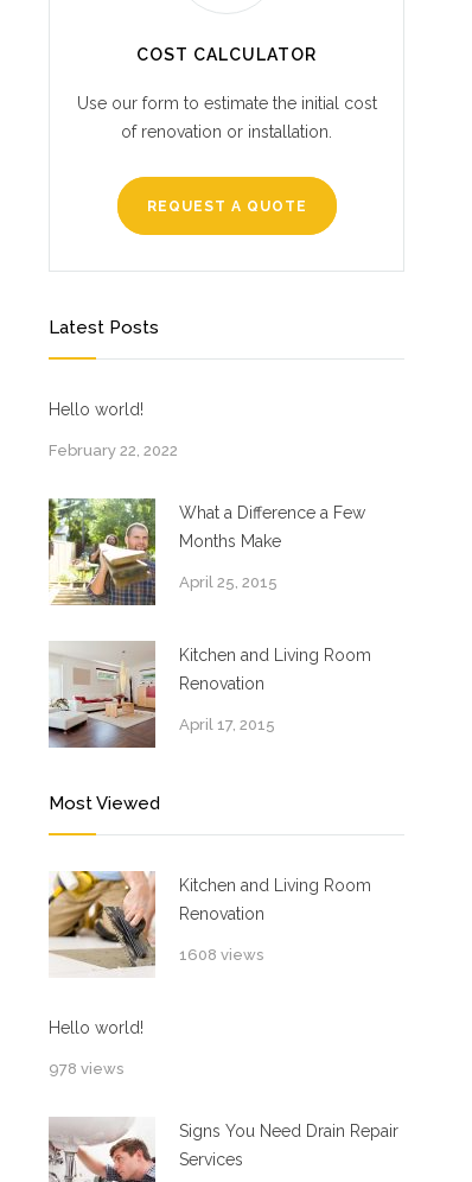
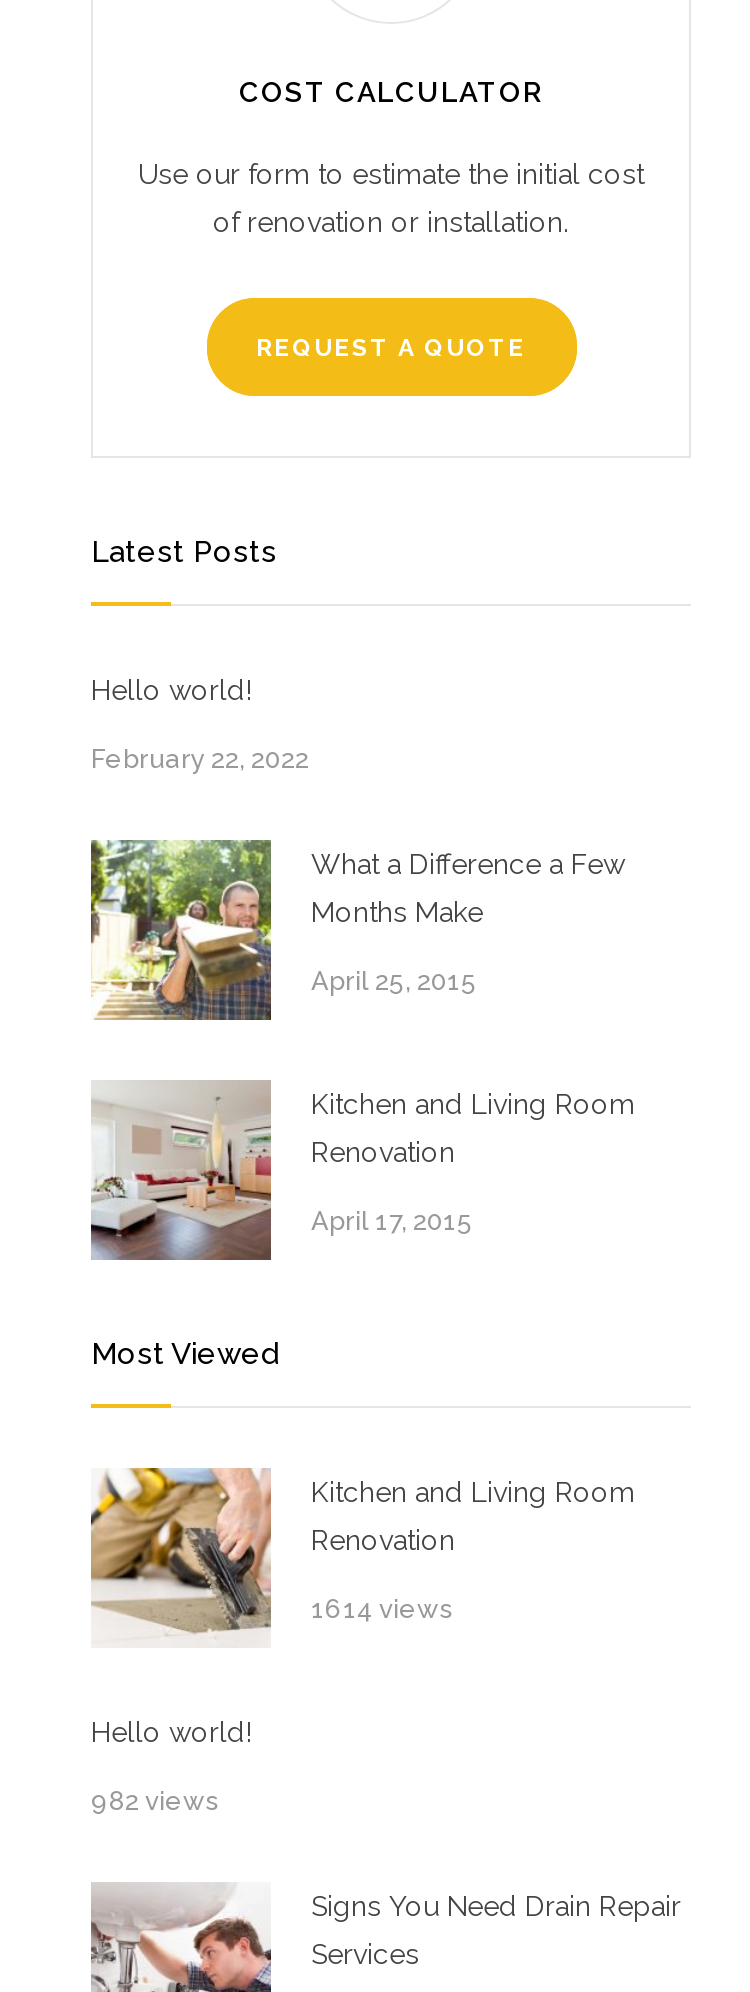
[179,946,263,964] 1608 views -> [311,1594,451,1624] 1614 views
[49,1060,123,1078] 978 views -> [91,1786,217,1816] 982 views

